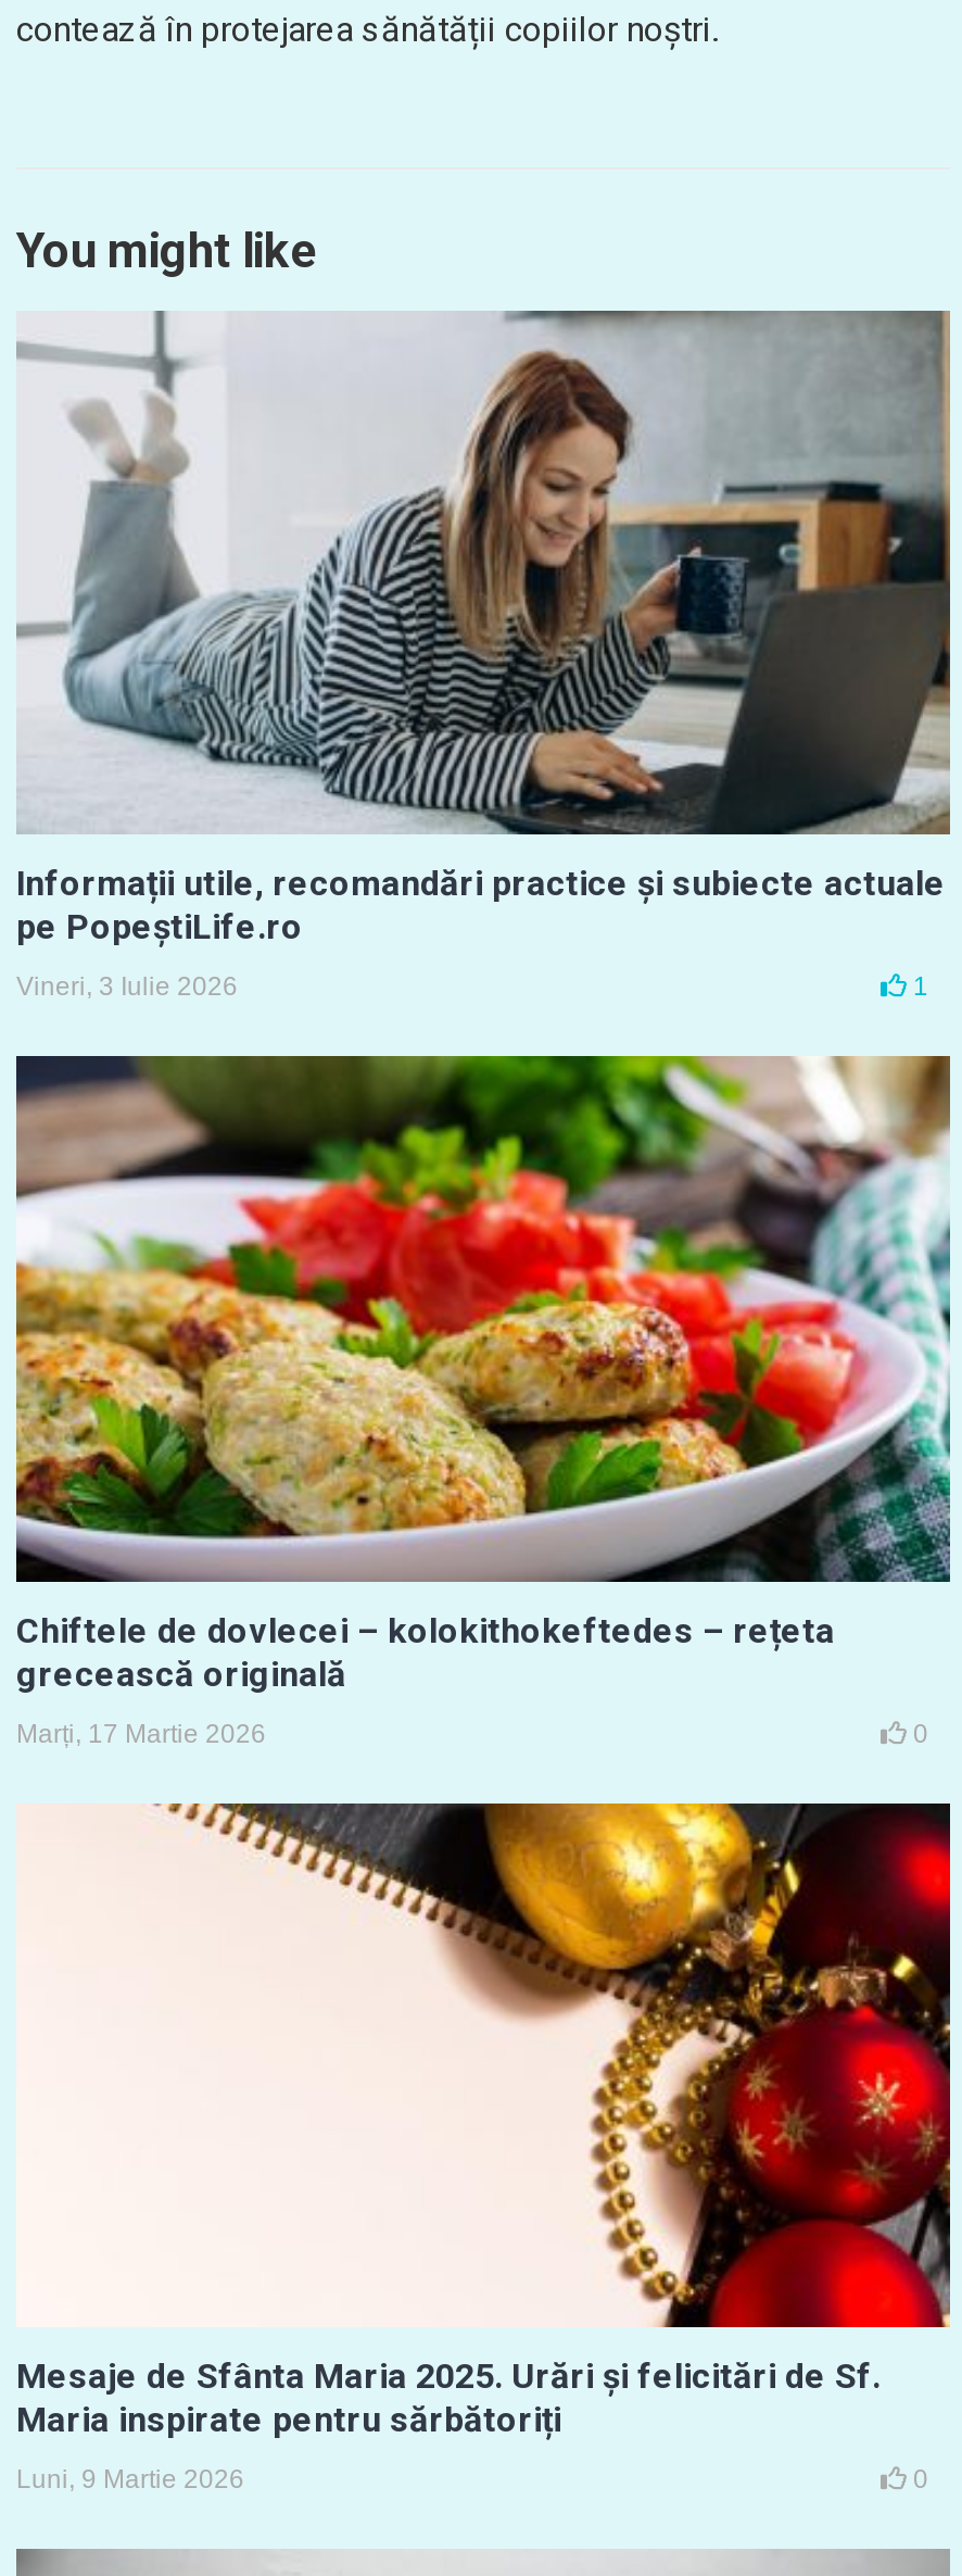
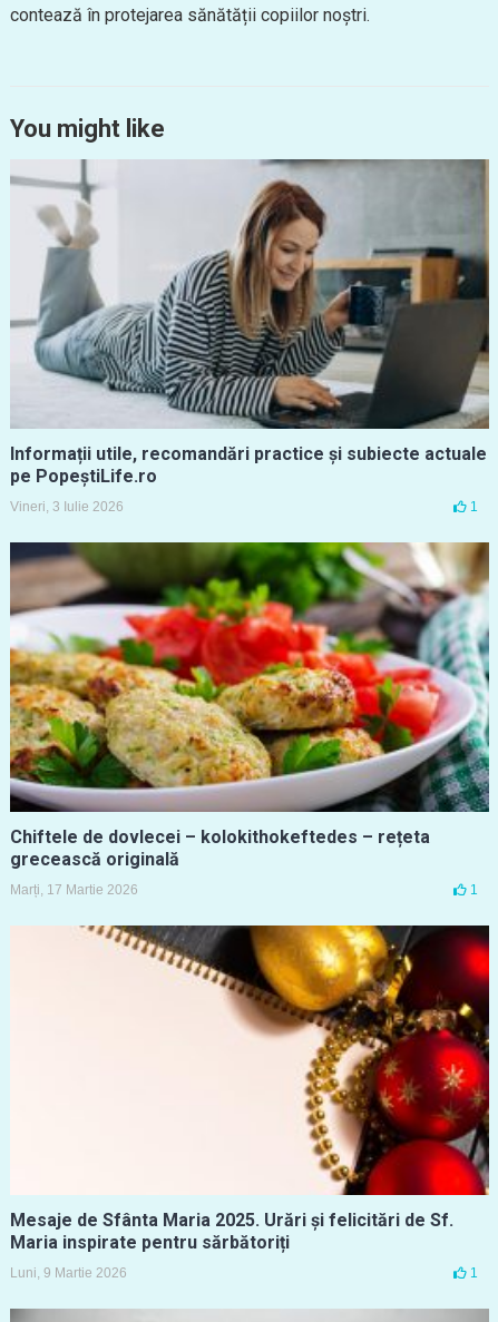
[913,1718,928,1749] 0 -> [470,882,478,897] 1
[913,2465,928,2495] 0 -> [470,1265,478,1280] 1

